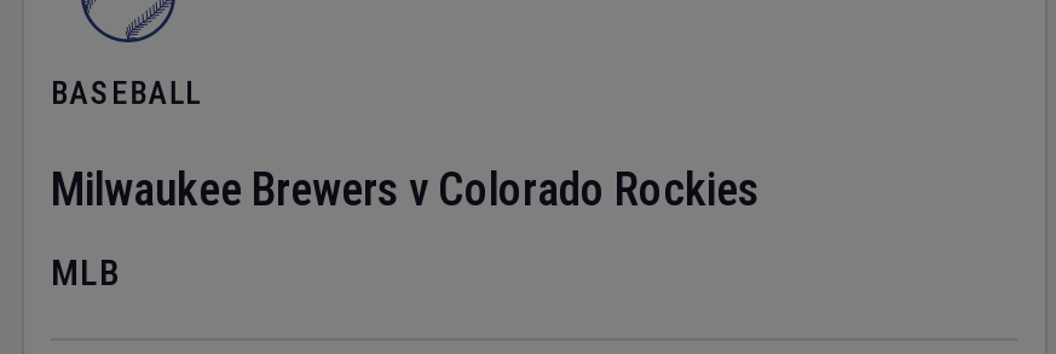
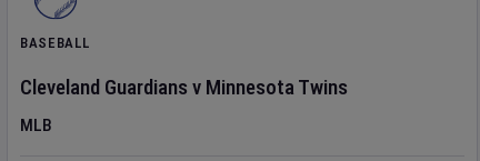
[51,162,760,217] Milwaukee Brewers v Colorado Rockies -> [20,74,348,100] Cleveland Guardians v Minnesota Twins

